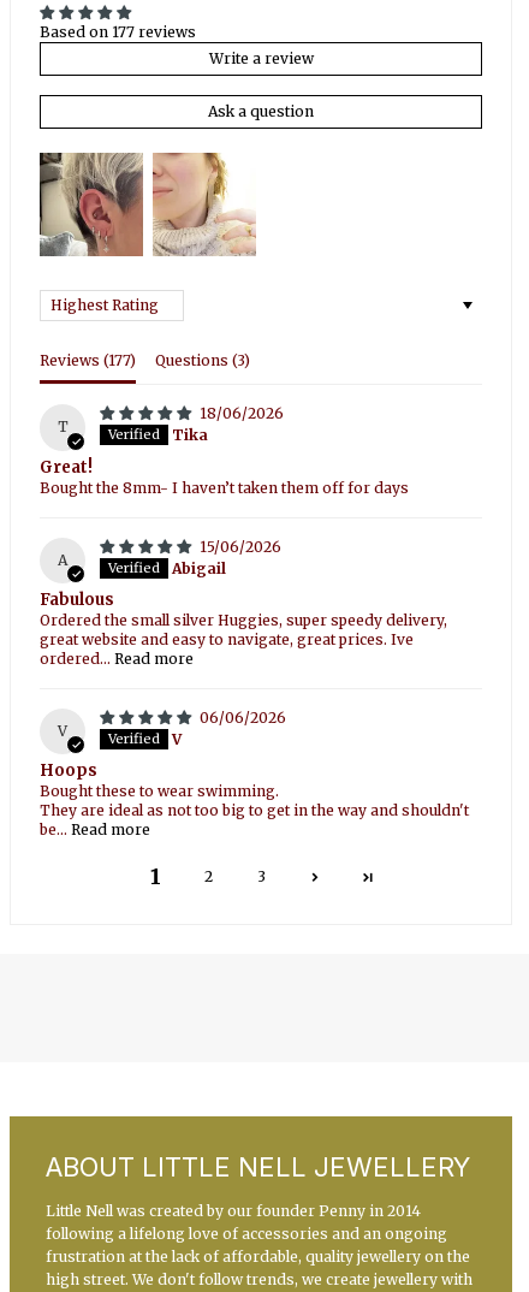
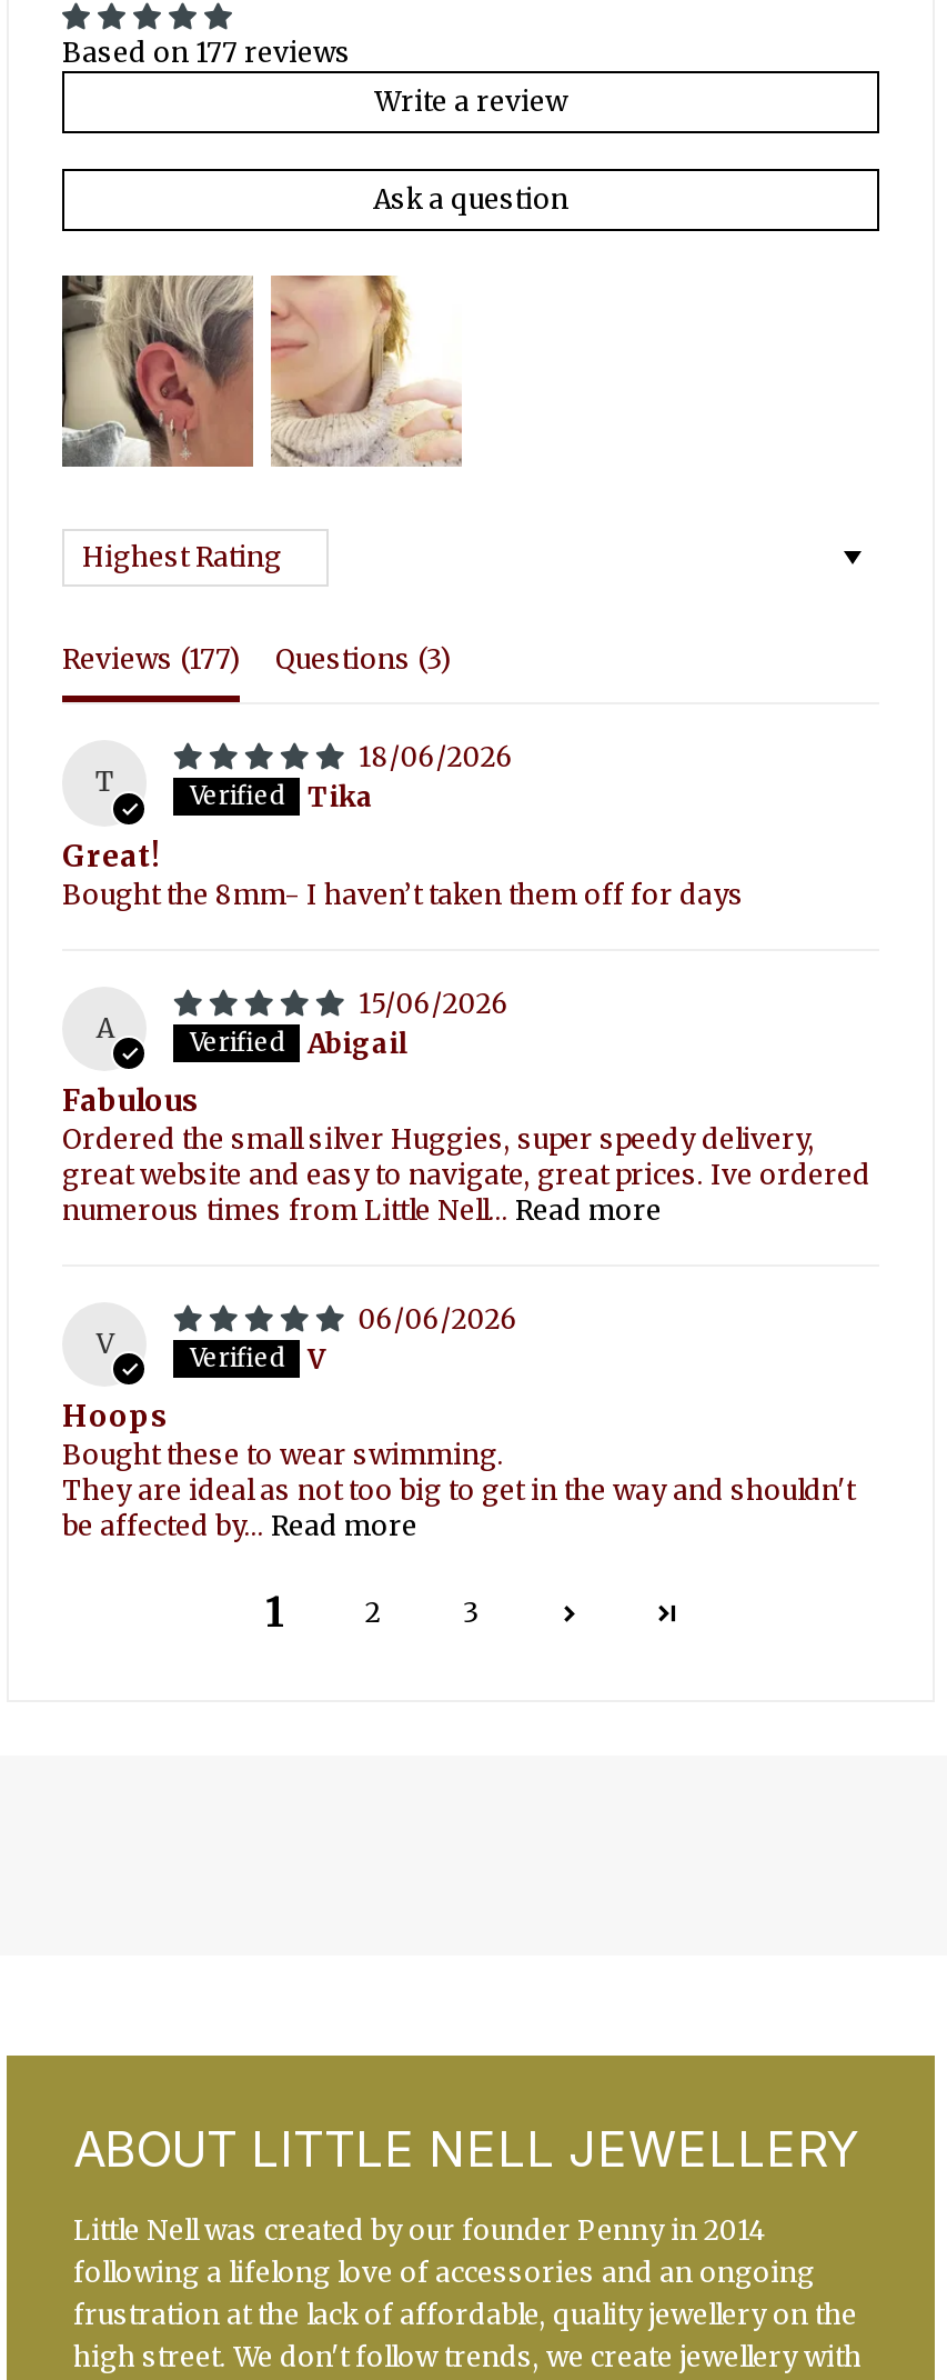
[40,630,414,668] great website and easy to navigate, great prices. Ive | ordered... Read more -> [62,1158,870,1226] great website and easy to navigate, great prices. Ive ordered | numerous times from Little Nell... Read more
[40,821,150,839] be... Read more -> [62,1510,417,1543] be affected by... Read more

